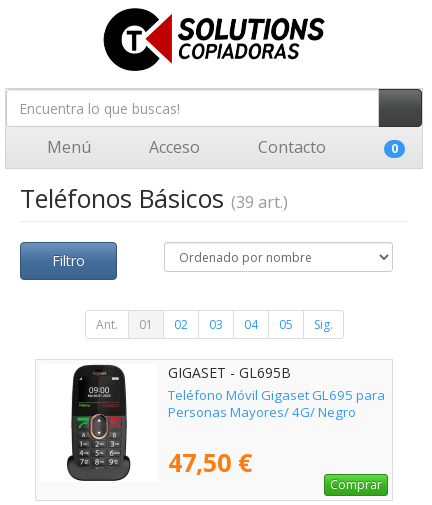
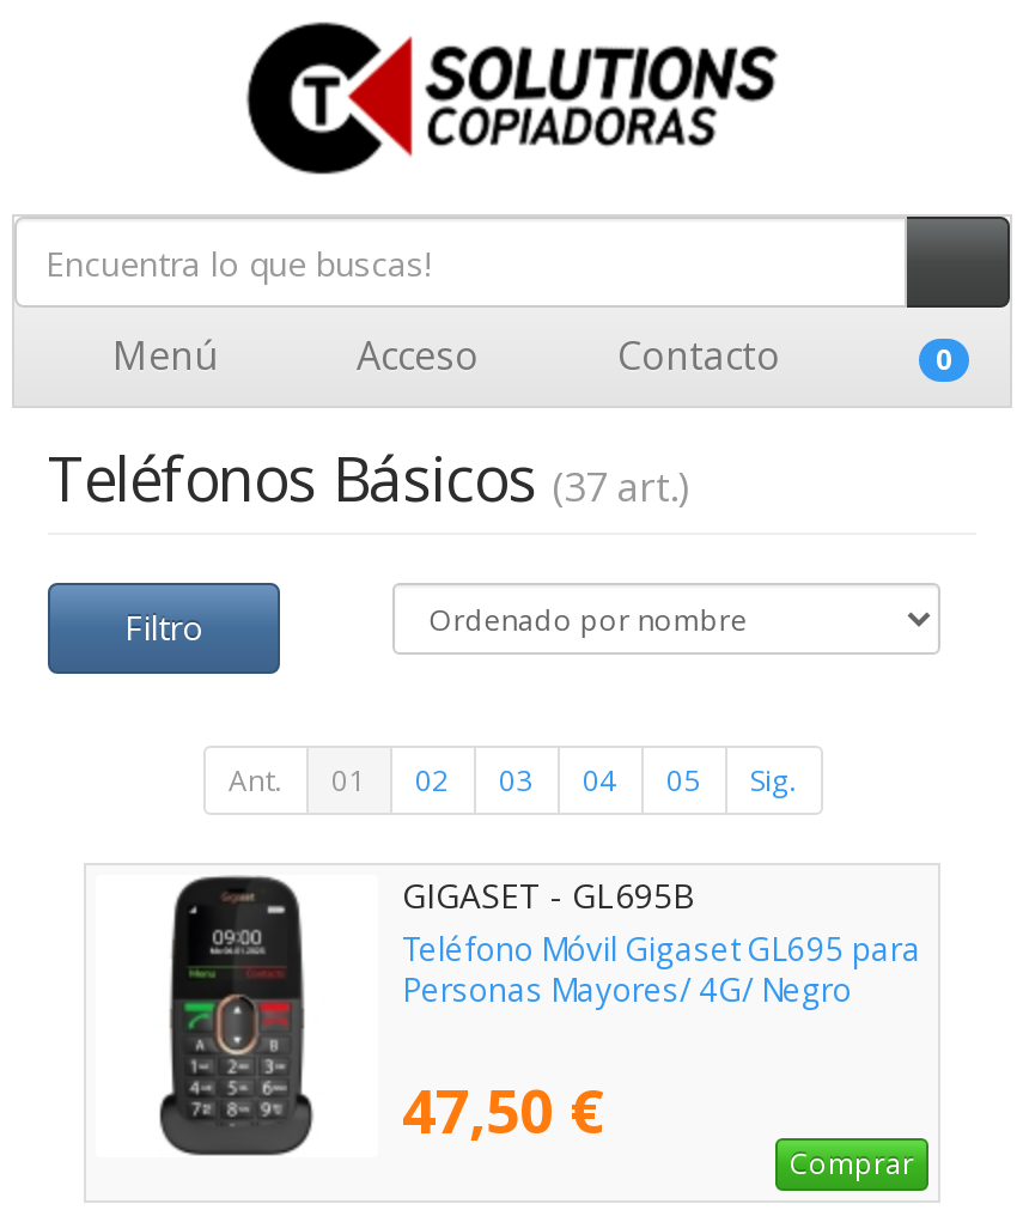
[20,181,288,215] Teléfonos Básicos (39 art.) -> [48,437,689,518] Teléfonos Básicos (37 art.)

